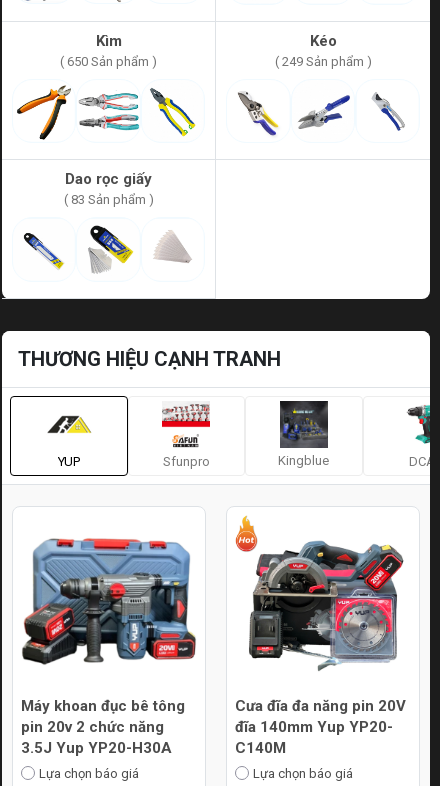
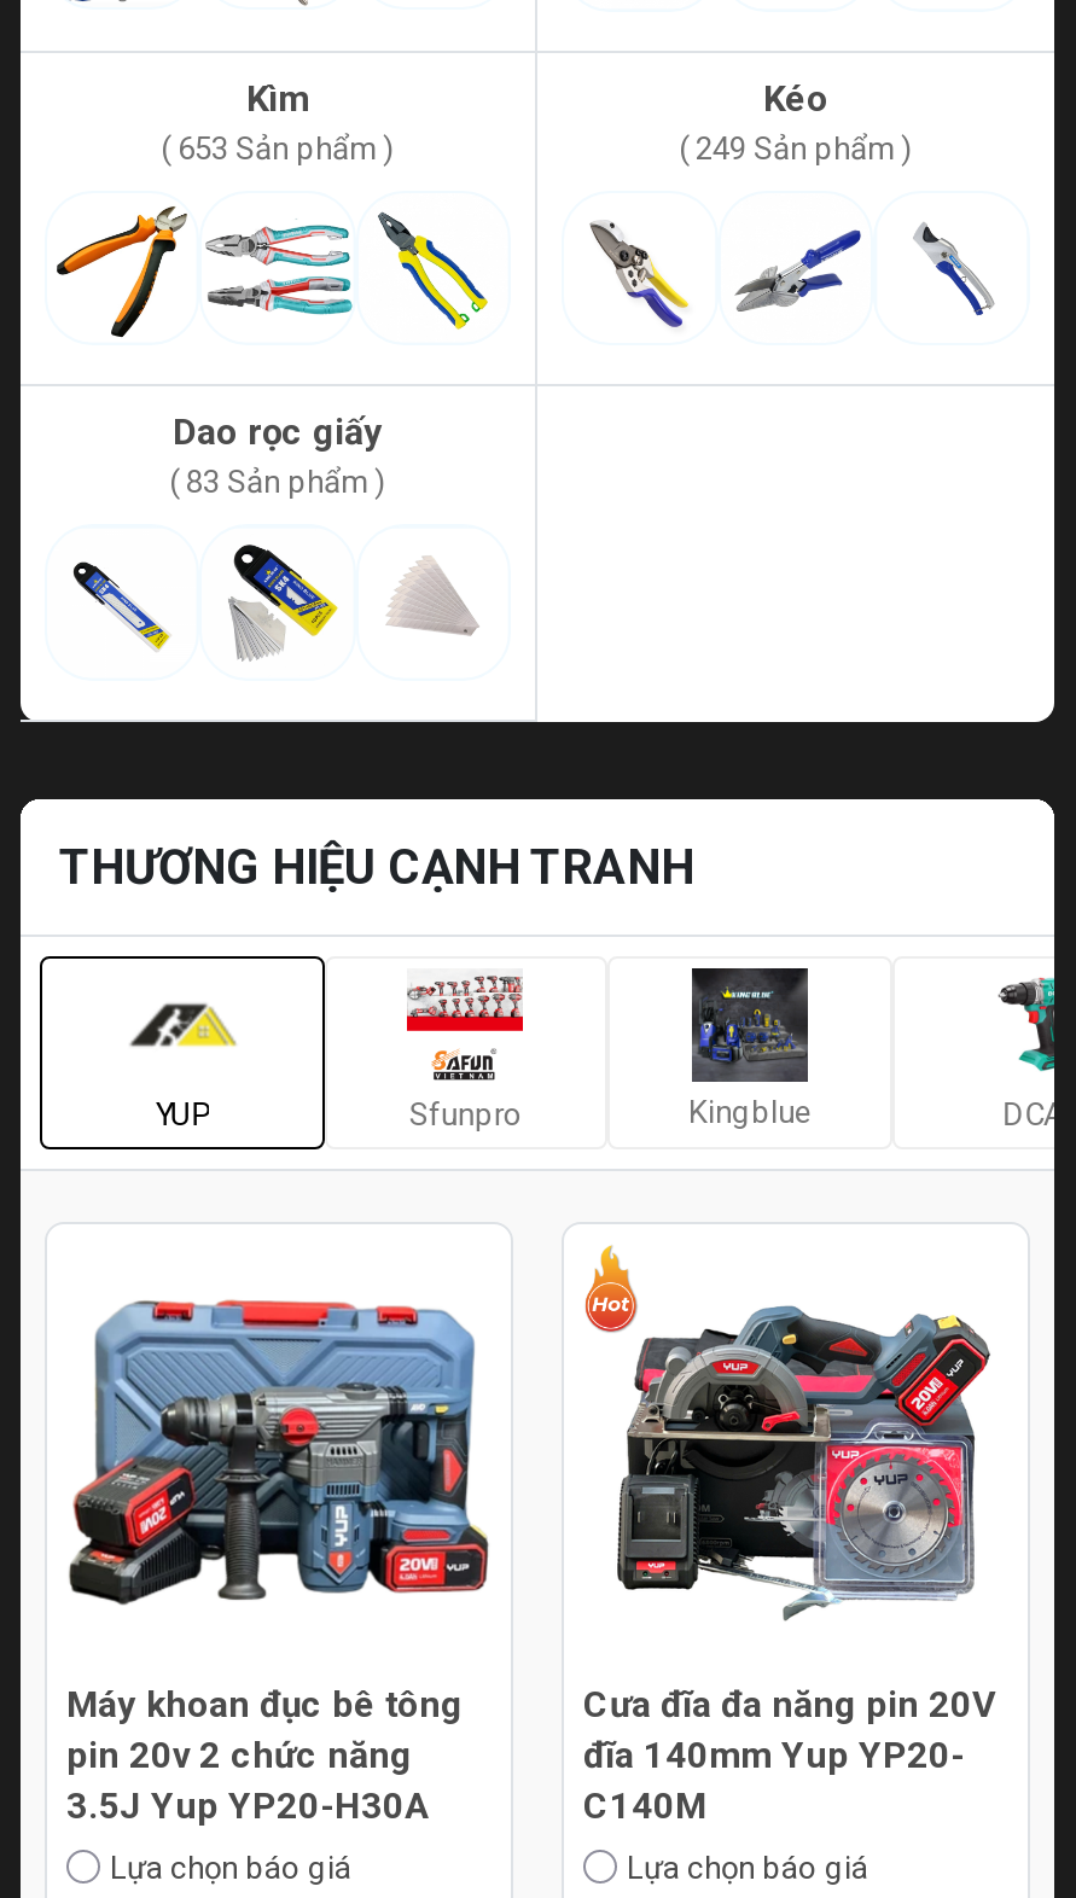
[60,54,157,69] ( 650 Sản phẩm ) -> [161,130,395,166] ( 653 Sản phẩm )

